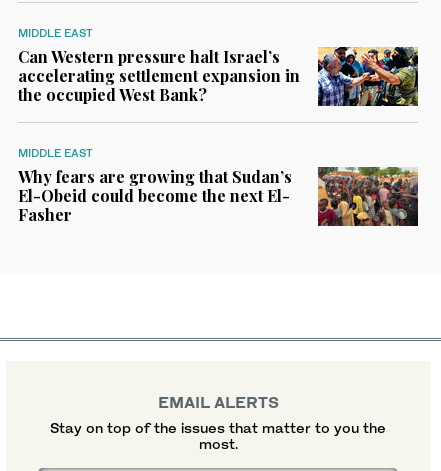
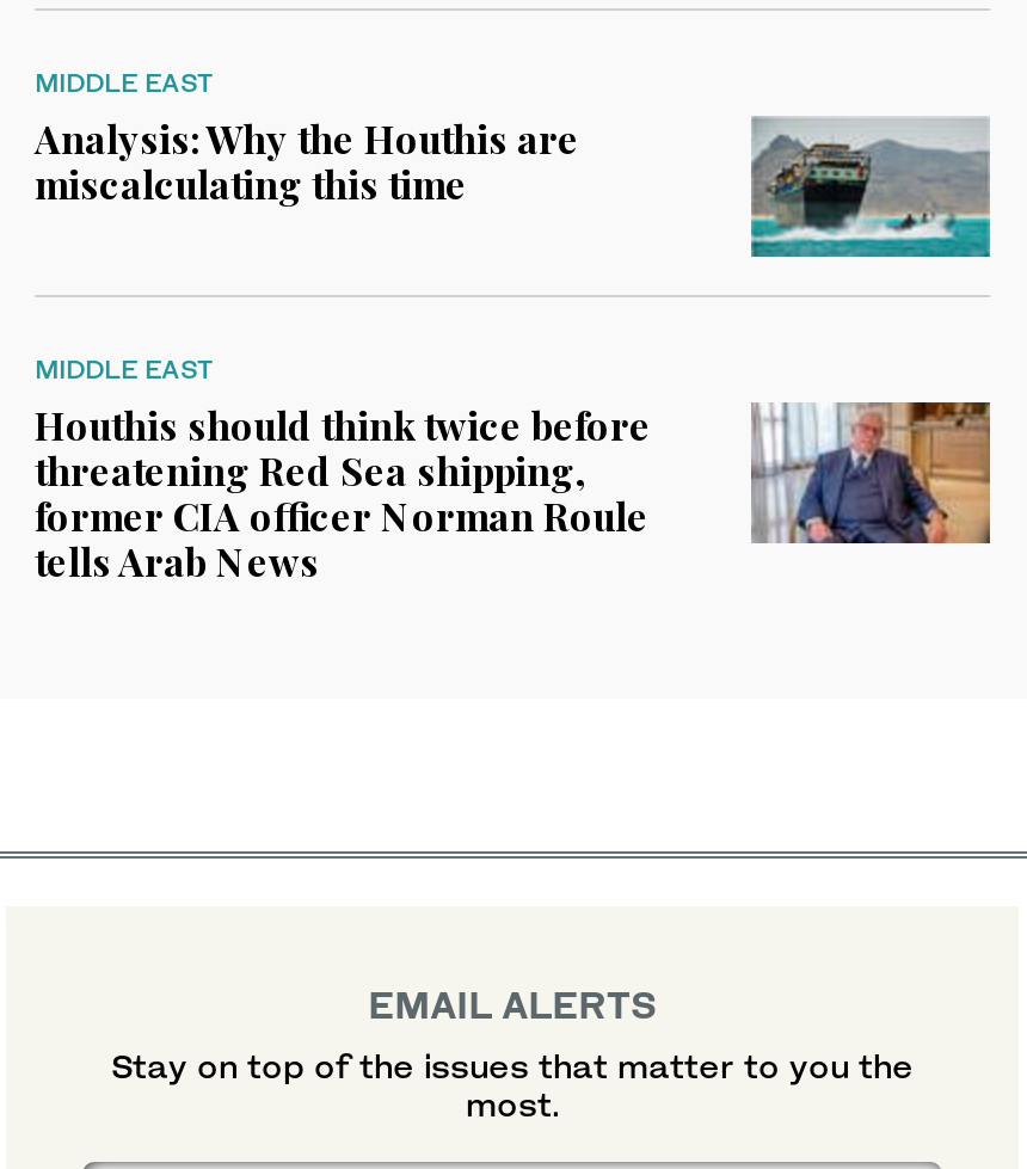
[18,46,300,105] Can Western pressure halt Israel’s | accelerating settlement expansion in | the occupied West Bank? -> [35,112,579,208] Analysis: Why the Houthis are | miscalculating this time
[317,46,419,107] [image] -> [749,116,992,259] [image]
[18,166,292,225] Why fears are growing that Sudan’s | El-Obeid could become the next El- | Fasher -> [35,399,651,585] Houthis should think twice before | threatening Red Sea shipping, | former CIA officer Norman Roule | tells Arab News
[317,166,419,227] [image] -> [751,400,992,546] [image]

